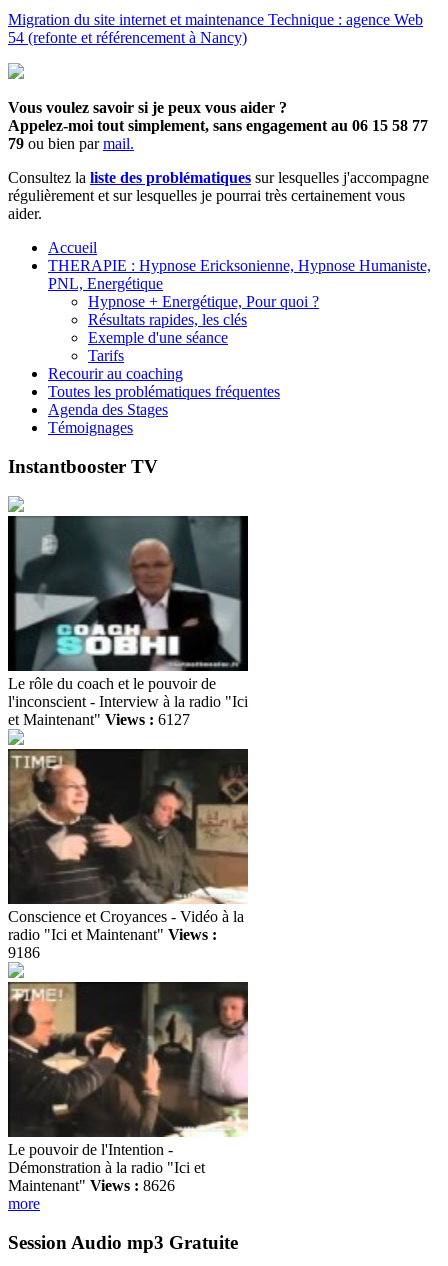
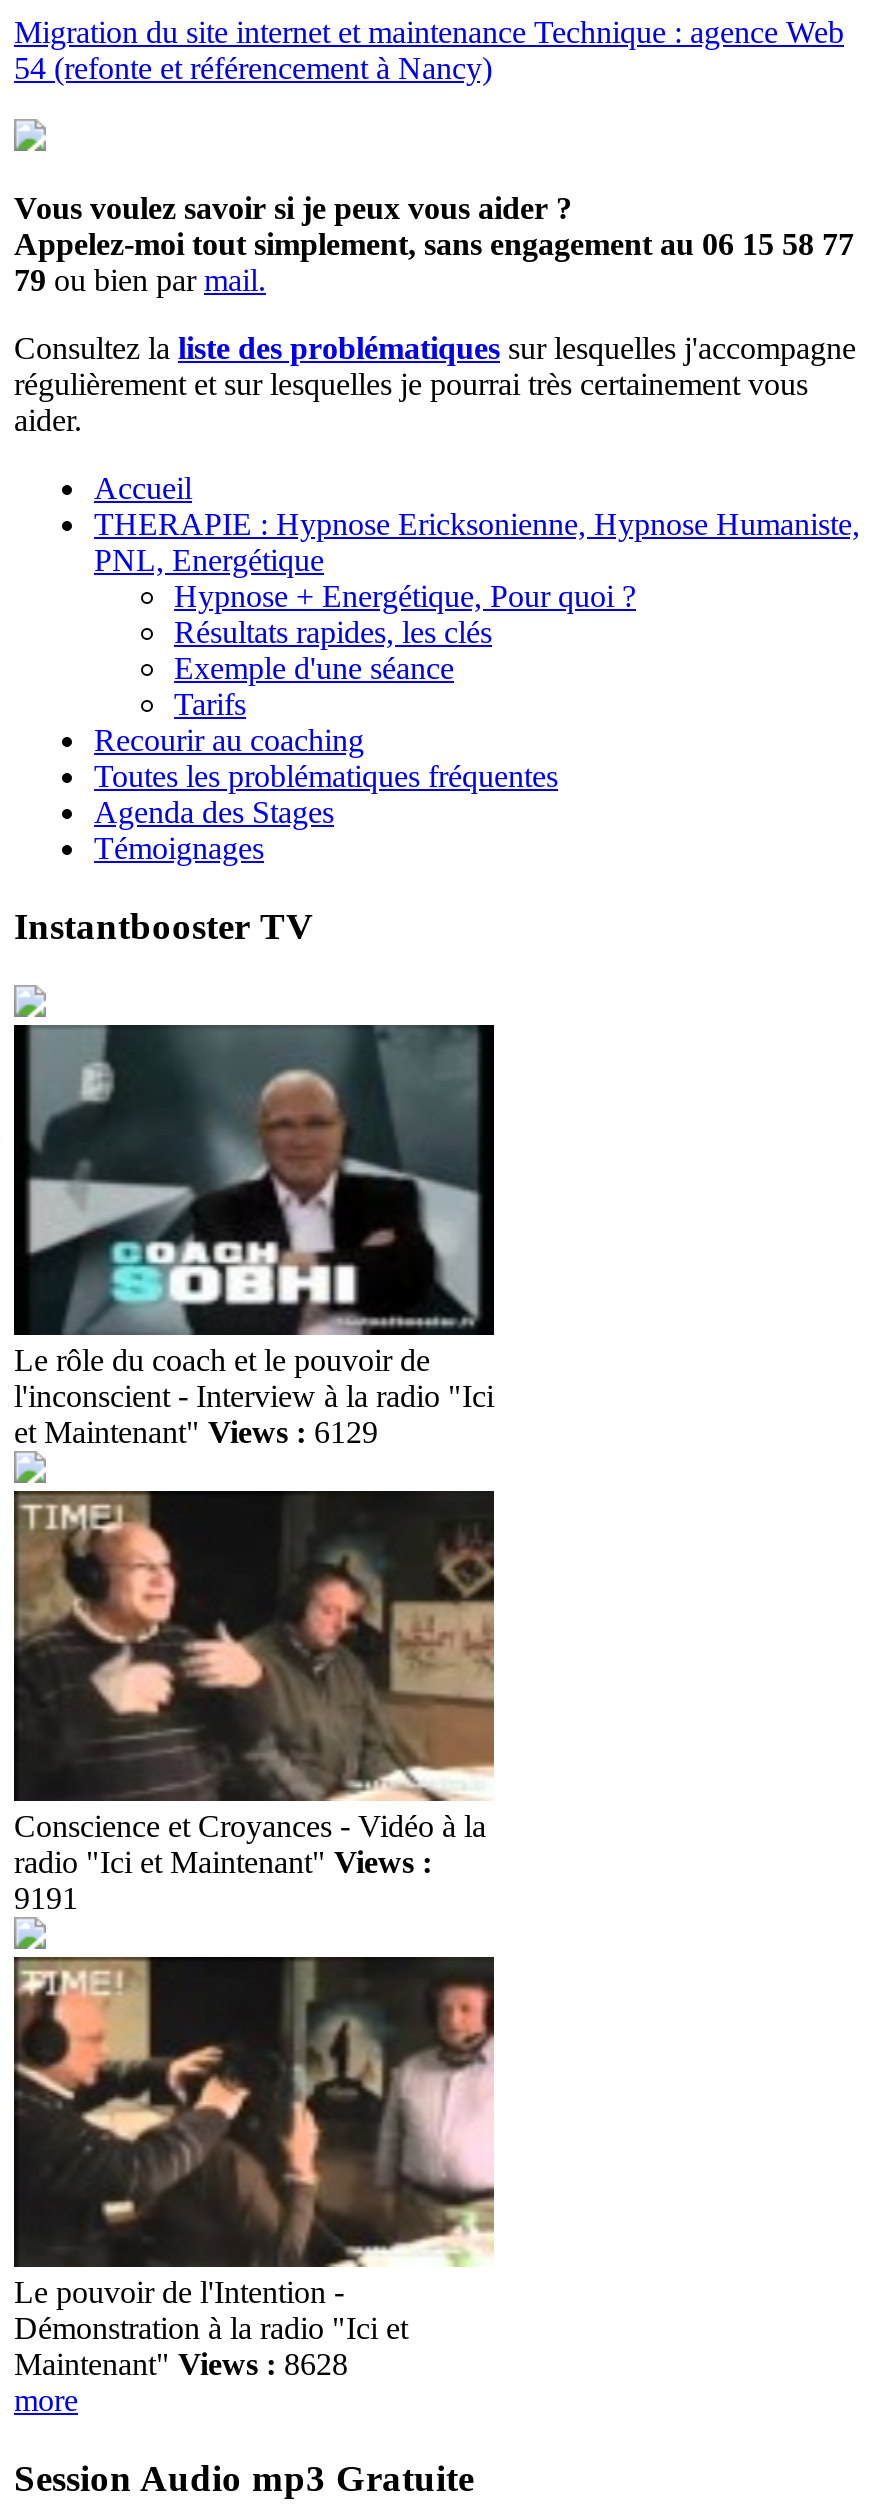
[8,711,190,728] et Maintenant" Views : 6127 -> [14,1415,378,1449] et Maintenant" Views : 6129
[8,944,40,961] 9186 -> [14,1881,78,1915] 9191
[8,1177,175,1194] Maintenant" Views : 8626 -> [14,2347,348,2381] Maintenant" Views : 8628

